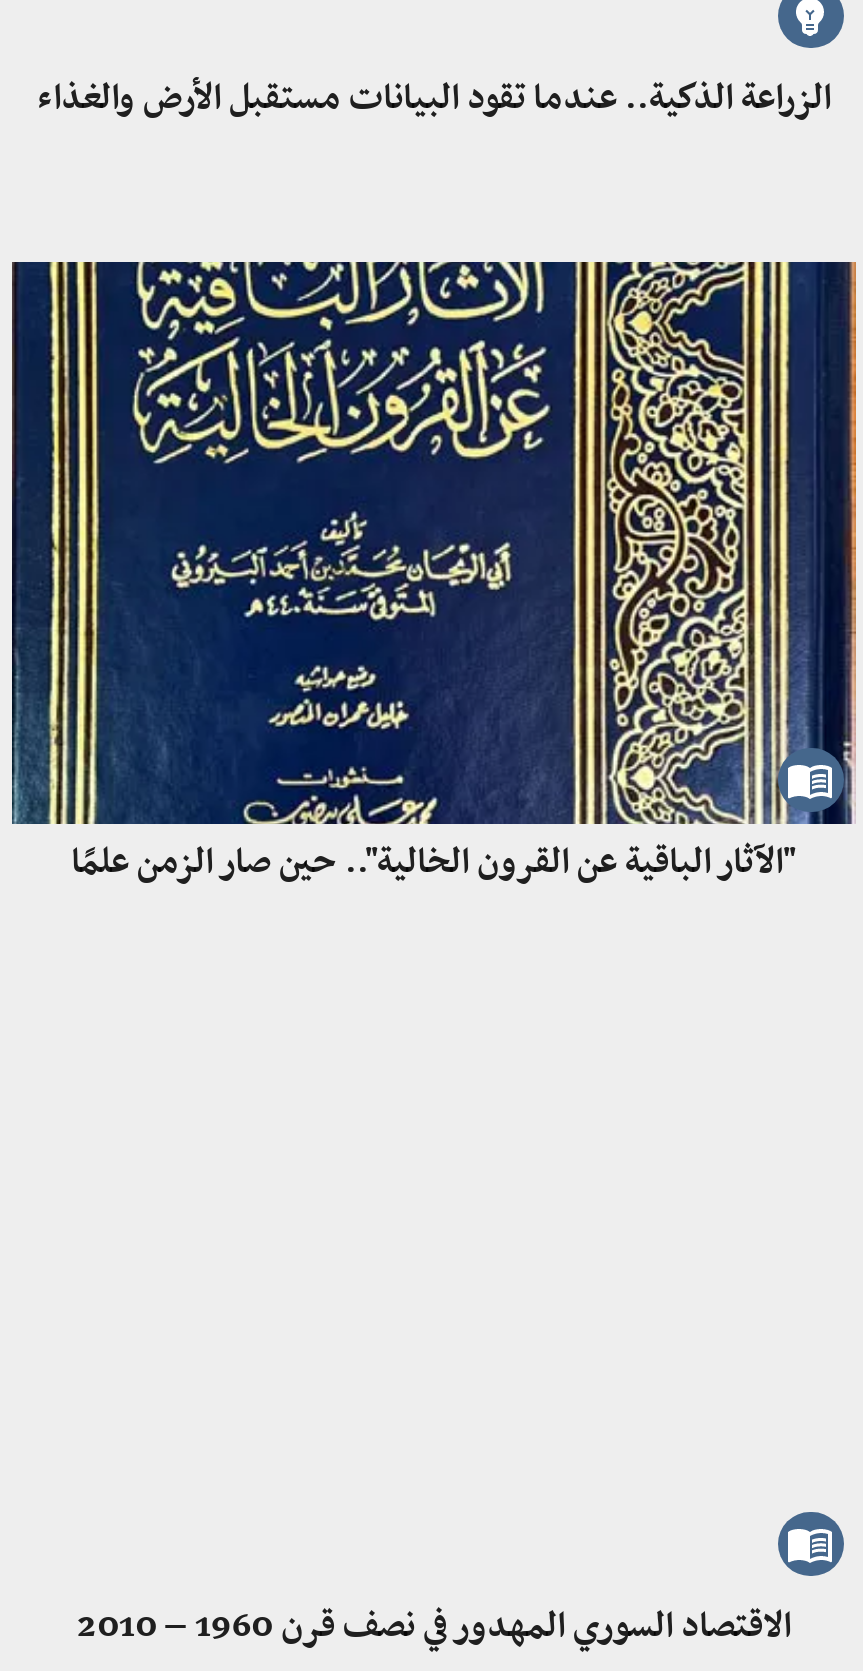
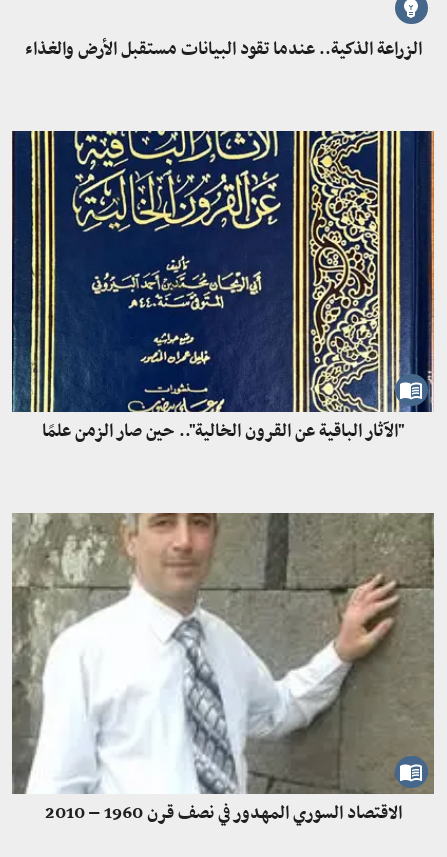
none -> [11,512,435,795] [image]

